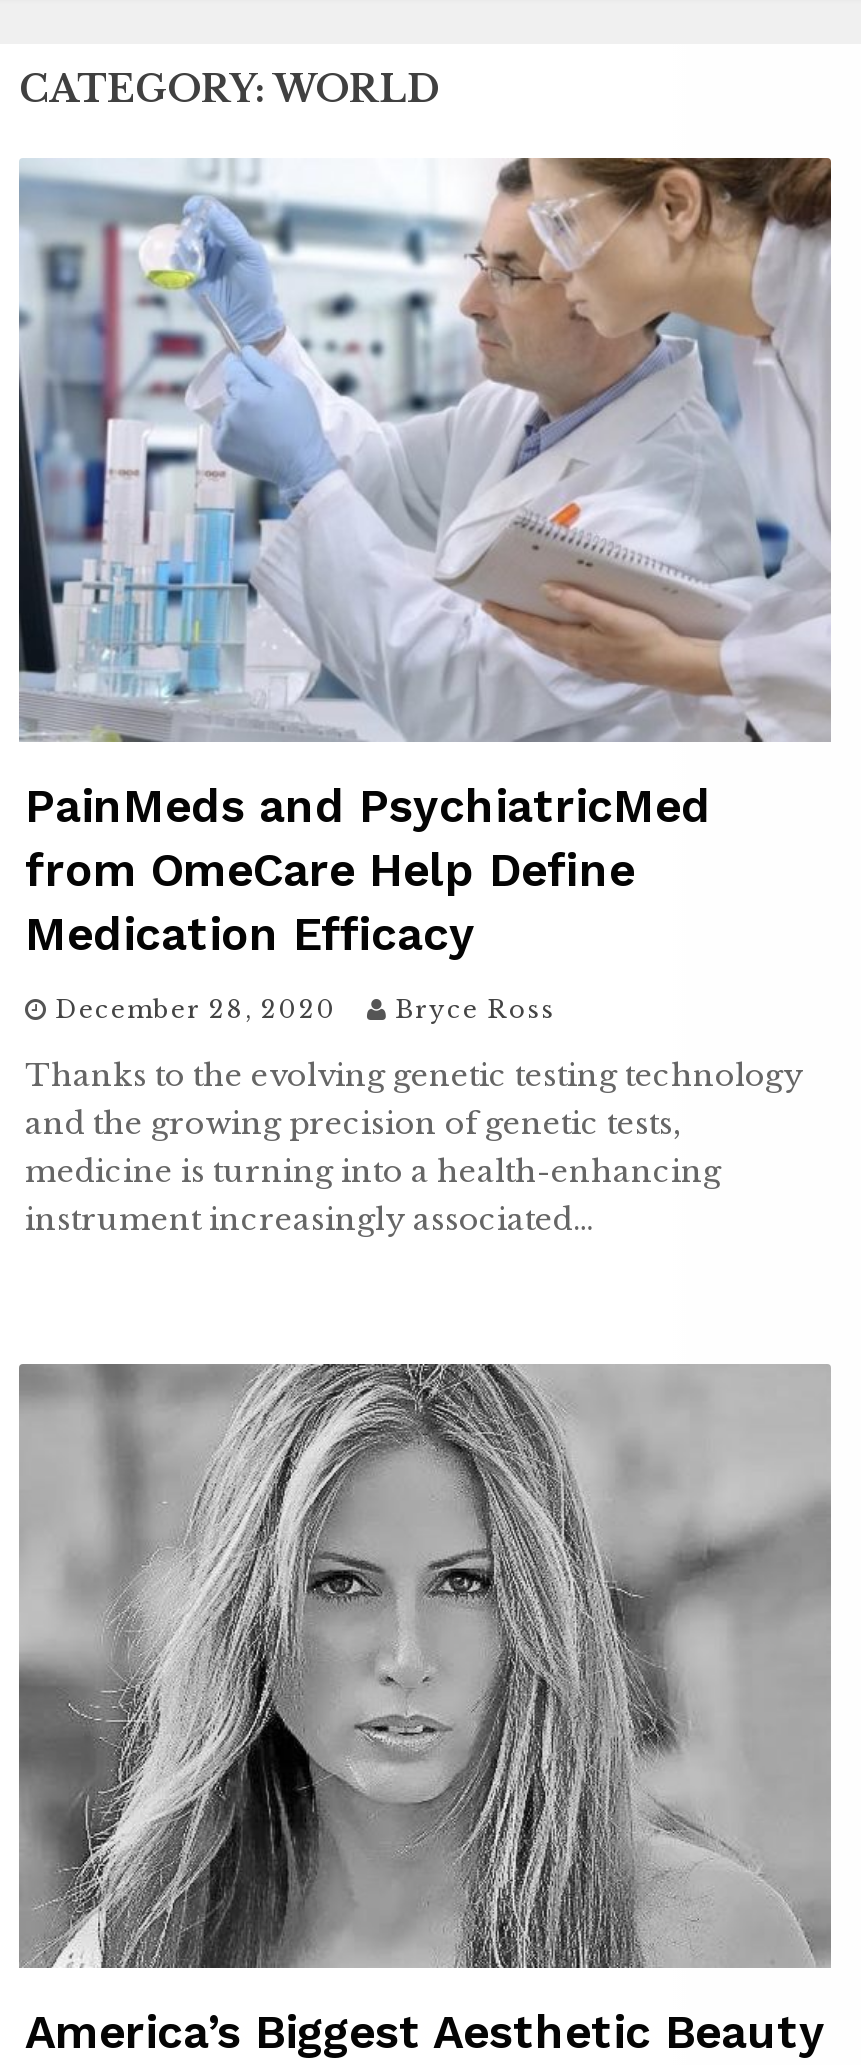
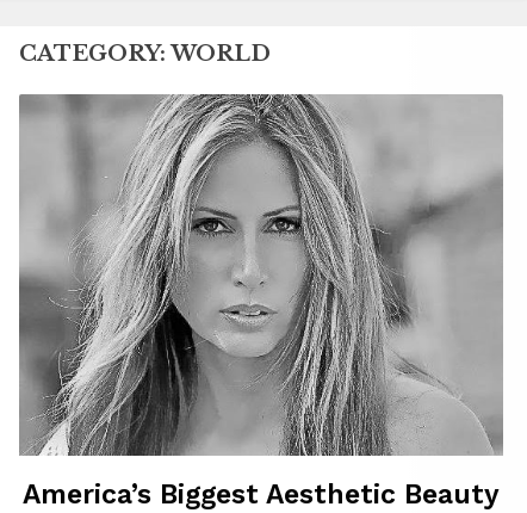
[17,158,831,1238] [image] | PainMeds and PsychiatricMed | from OmeCare Help Define | Medication Efficacy | December 28, 2020 | Bryce Ross | Thanks to the evolving genetic testing technology | and the growing precision of genetic tests, | medicine is turning into a health-enhancing | instrument increasingly associated… -> none

